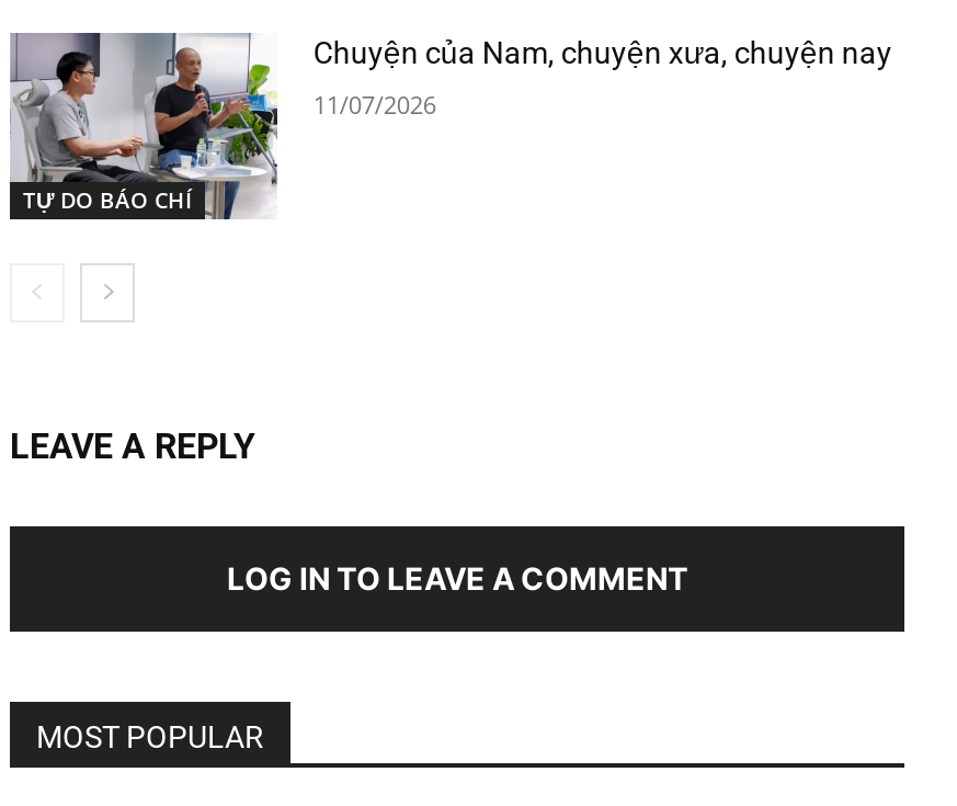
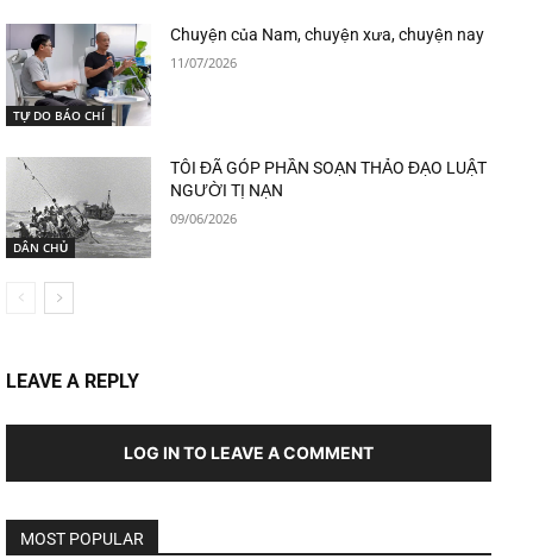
none -> [7,157,152,258] [image] | DÂN CHỦ
none -> [171,158,487,227] TÔI ĐÃ GÓP PHẦN SOẠN THẢO ĐẠO LUẬT | NGƯỜI TỊ NẠN | 09/06/2026

